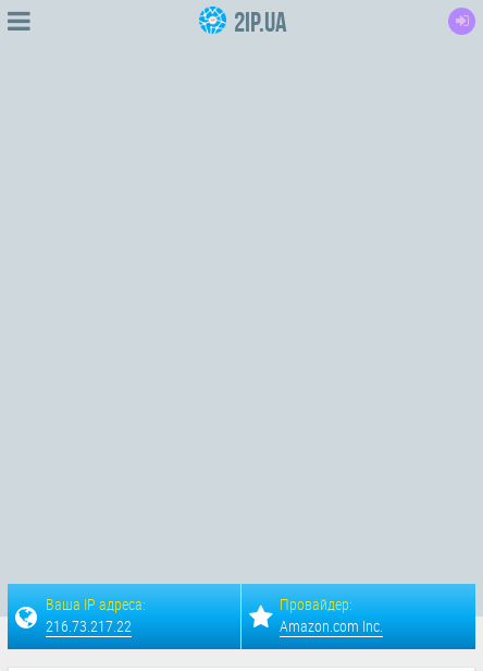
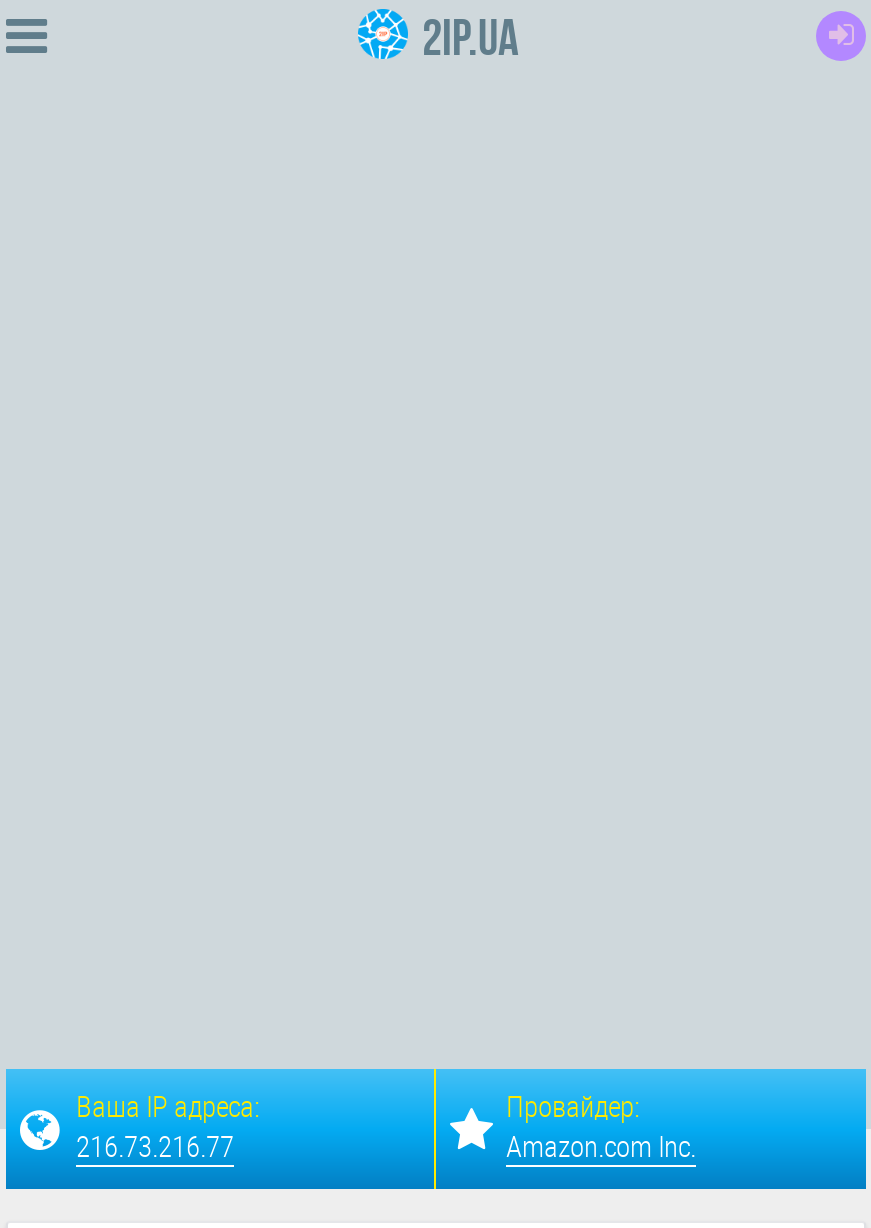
[46,616,132,636] 216.73.217.22 -> [76,1128,234,1166] 216.73.216.77

